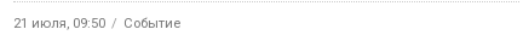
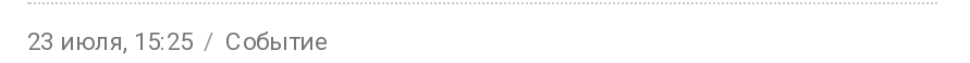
[13,15,180,31] 21 июля, 09:50 Событие -> [27,27,328,56] 23 июля, 15:25 Событие

